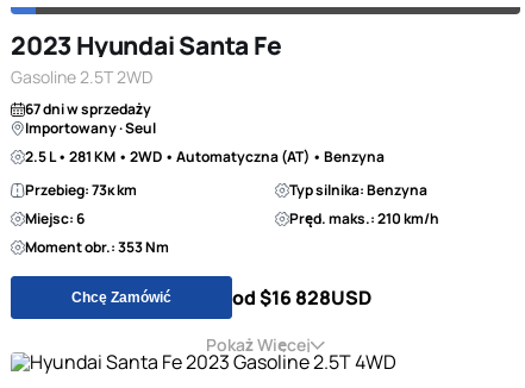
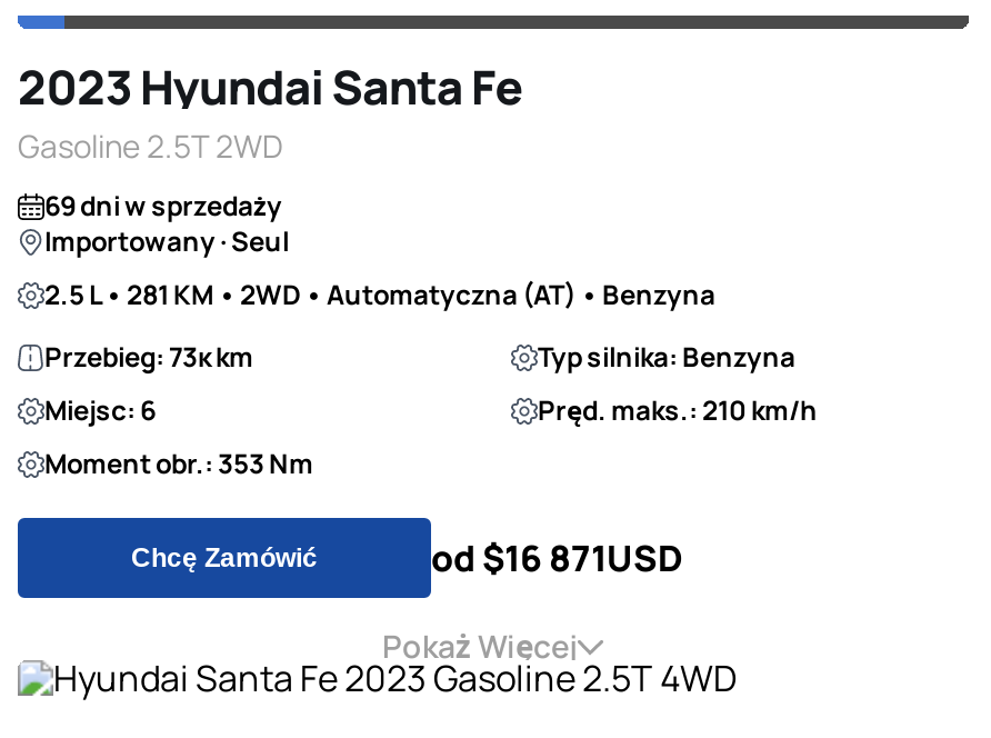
[25,99,151,119] 67 dni w sprzedaży -> [44,187,282,225] 69 dni w sprzedaży
[232,284,371,311] od $16 828USD -> [431,533,682,582] od $16 871USD

